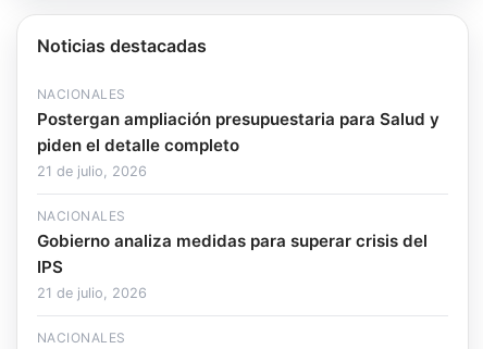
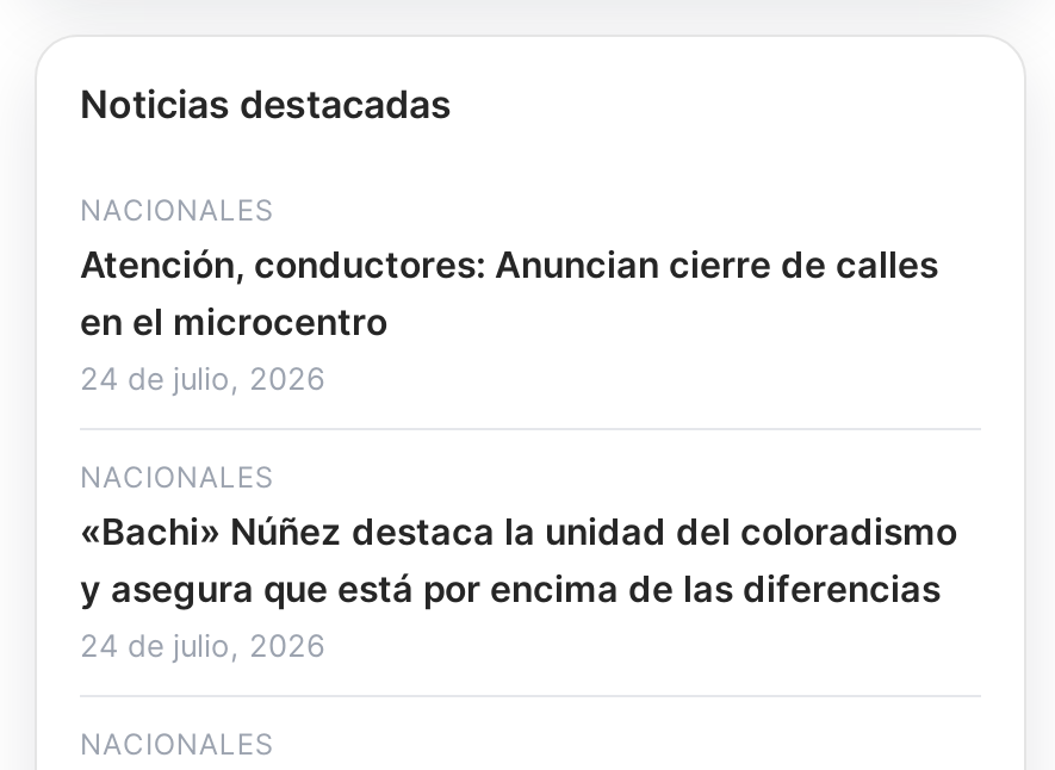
[37,109,439,179] Postergan ampliación presupuestaria para Salud y | piden el detalle completo | 21 de julio, 2026 -> [80,243,938,398] Atención, conductores: Anuncian cierre de calles | en el microcentro | 24 de julio, 2026
[37,230,428,301] Gobierno analiza medidas para superar crisis del | IPS | 21 de julio, 2026 -> [80,510,957,665] «Bachi» Núñez destaca la unidad del coloradismo | y asegura que está por encima de las diferencias | 24 de julio, 2026

